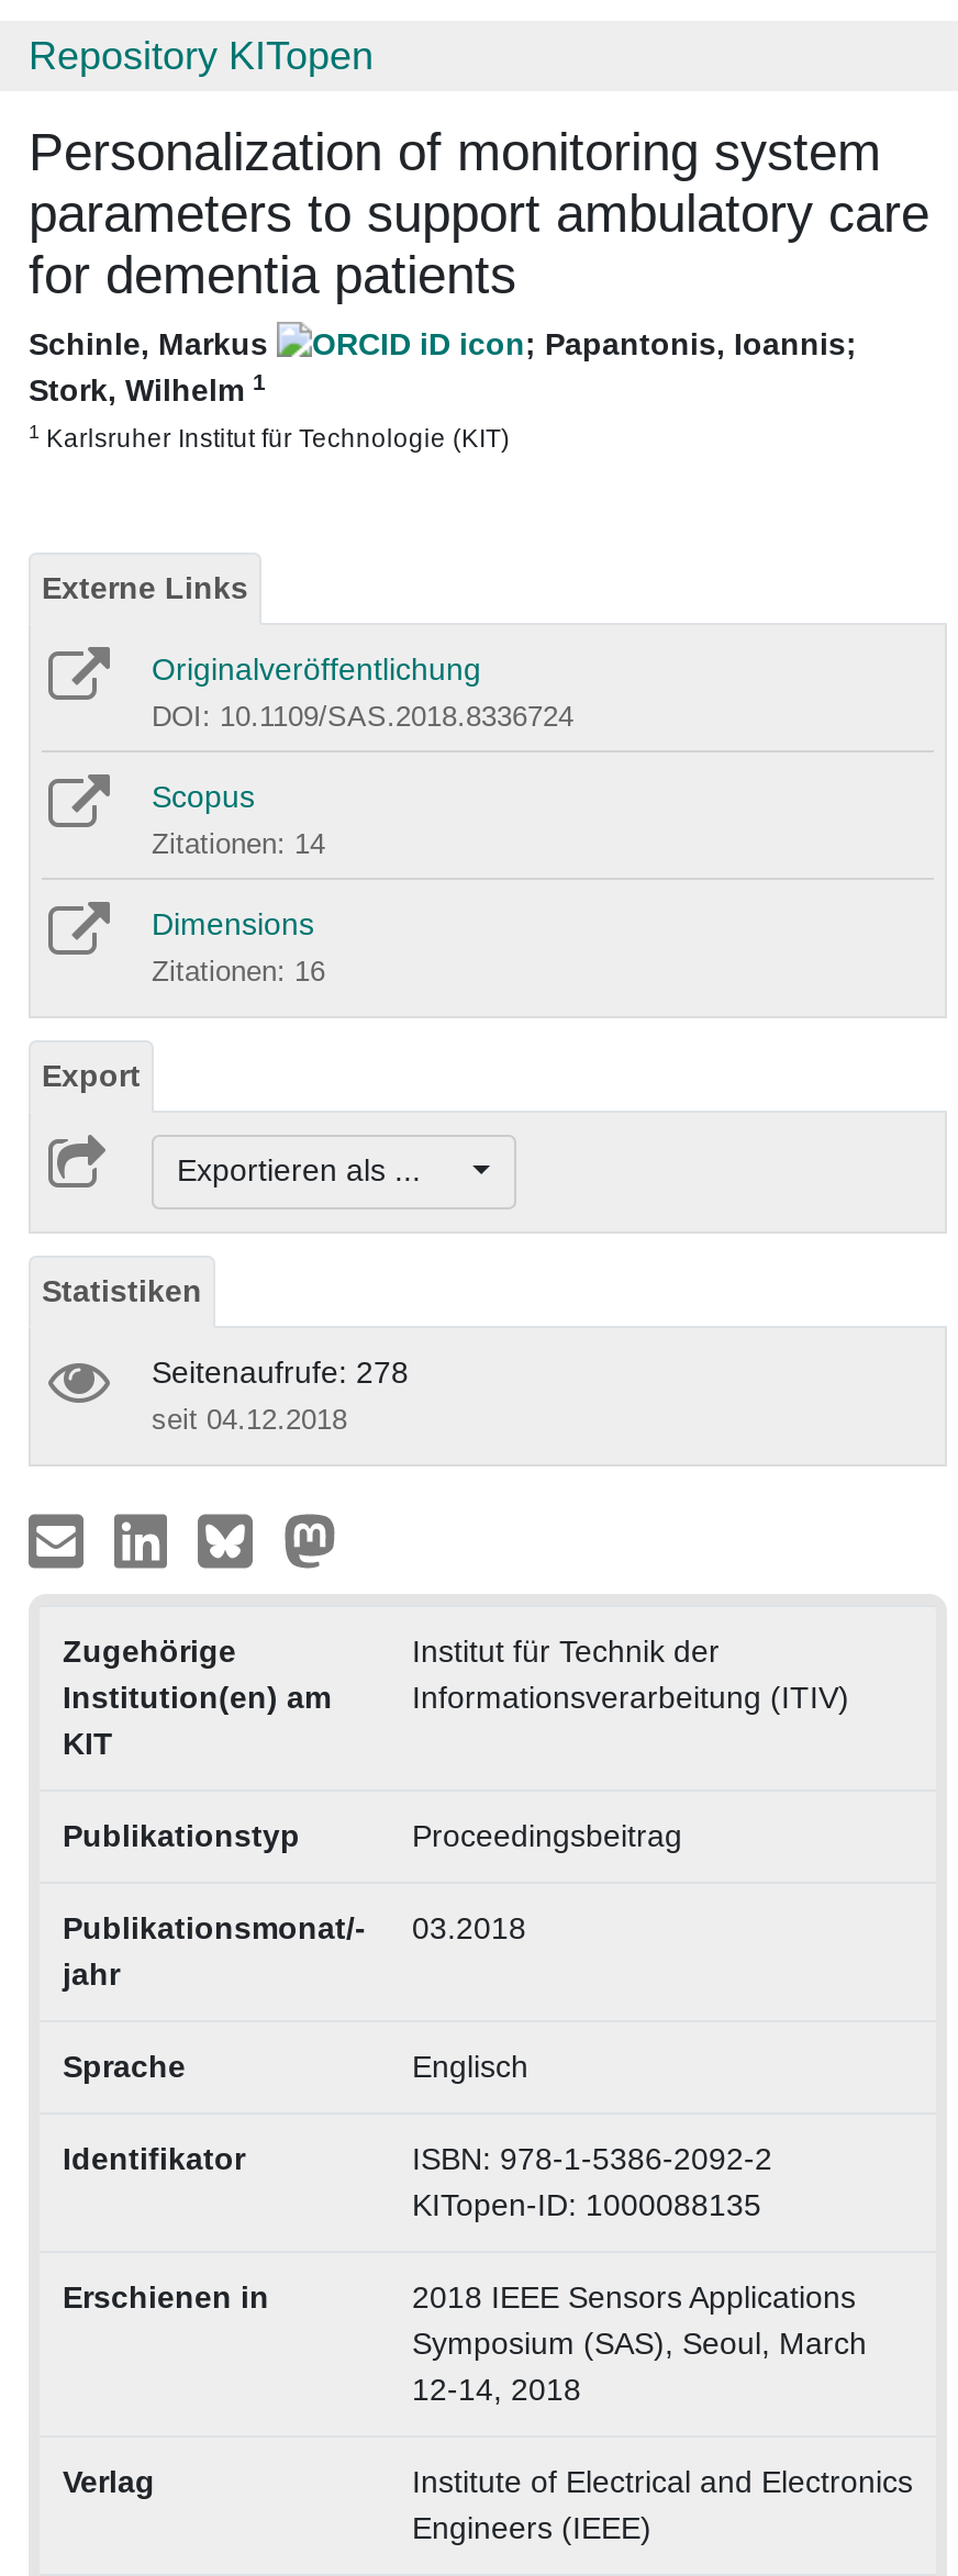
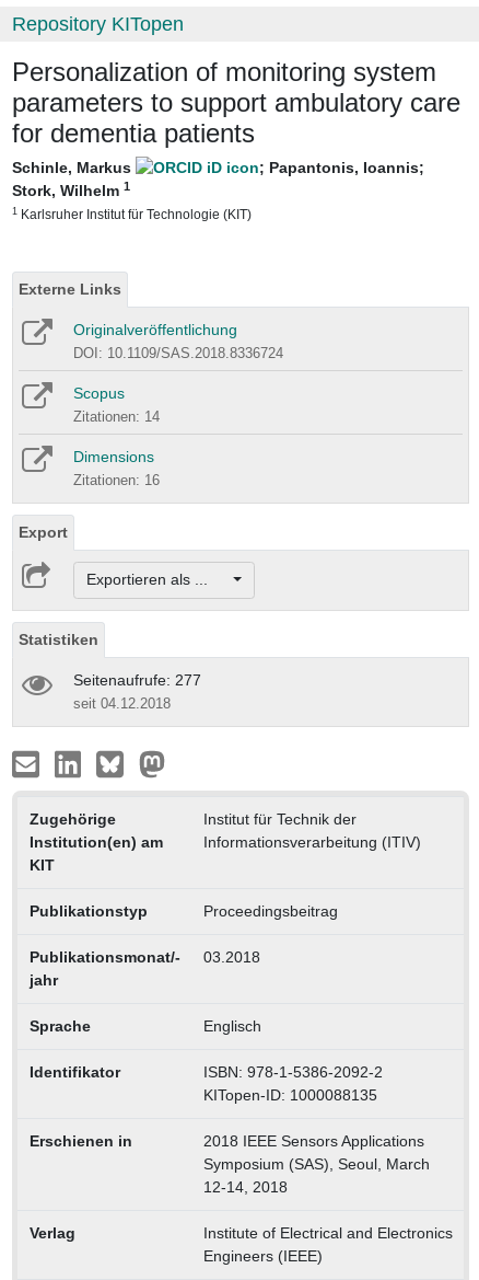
[152,1353,409,1389] Seitenaufrufe: 278 -> [73,671,201,688] Seitenaufrufe: 277

